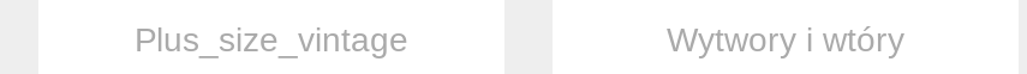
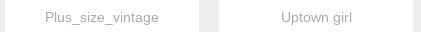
[667,19,904,57] Wytwory i wtóry -> [280,8,351,24] Uptown girl

